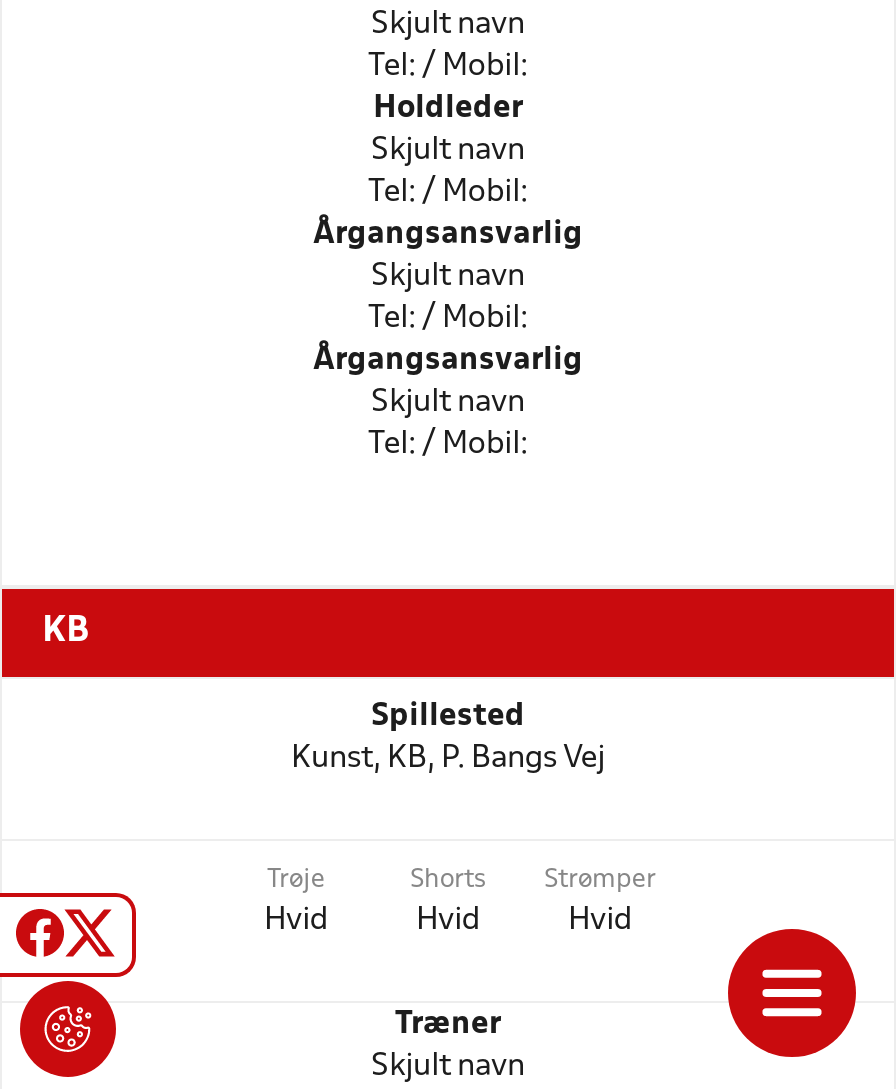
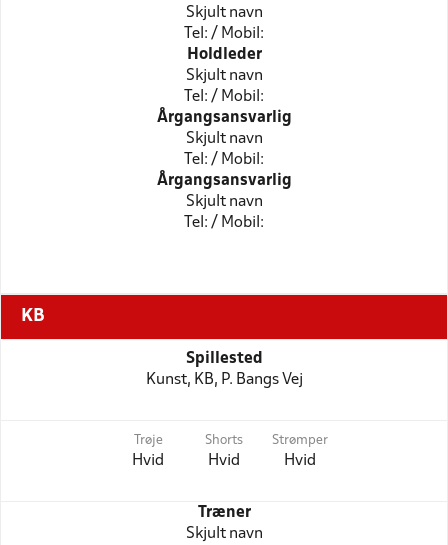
[6,891,138,1079] [image] -> none
[726,927,858,1059] [image] -> none

